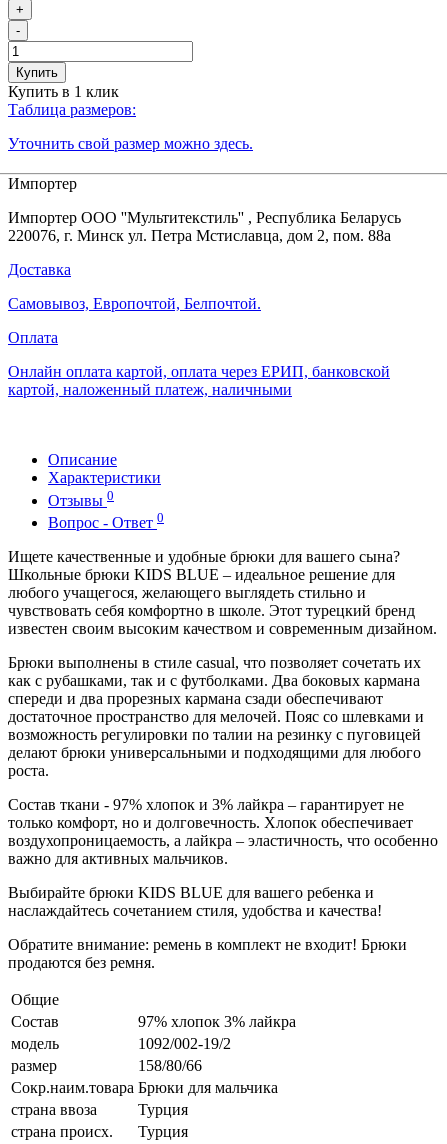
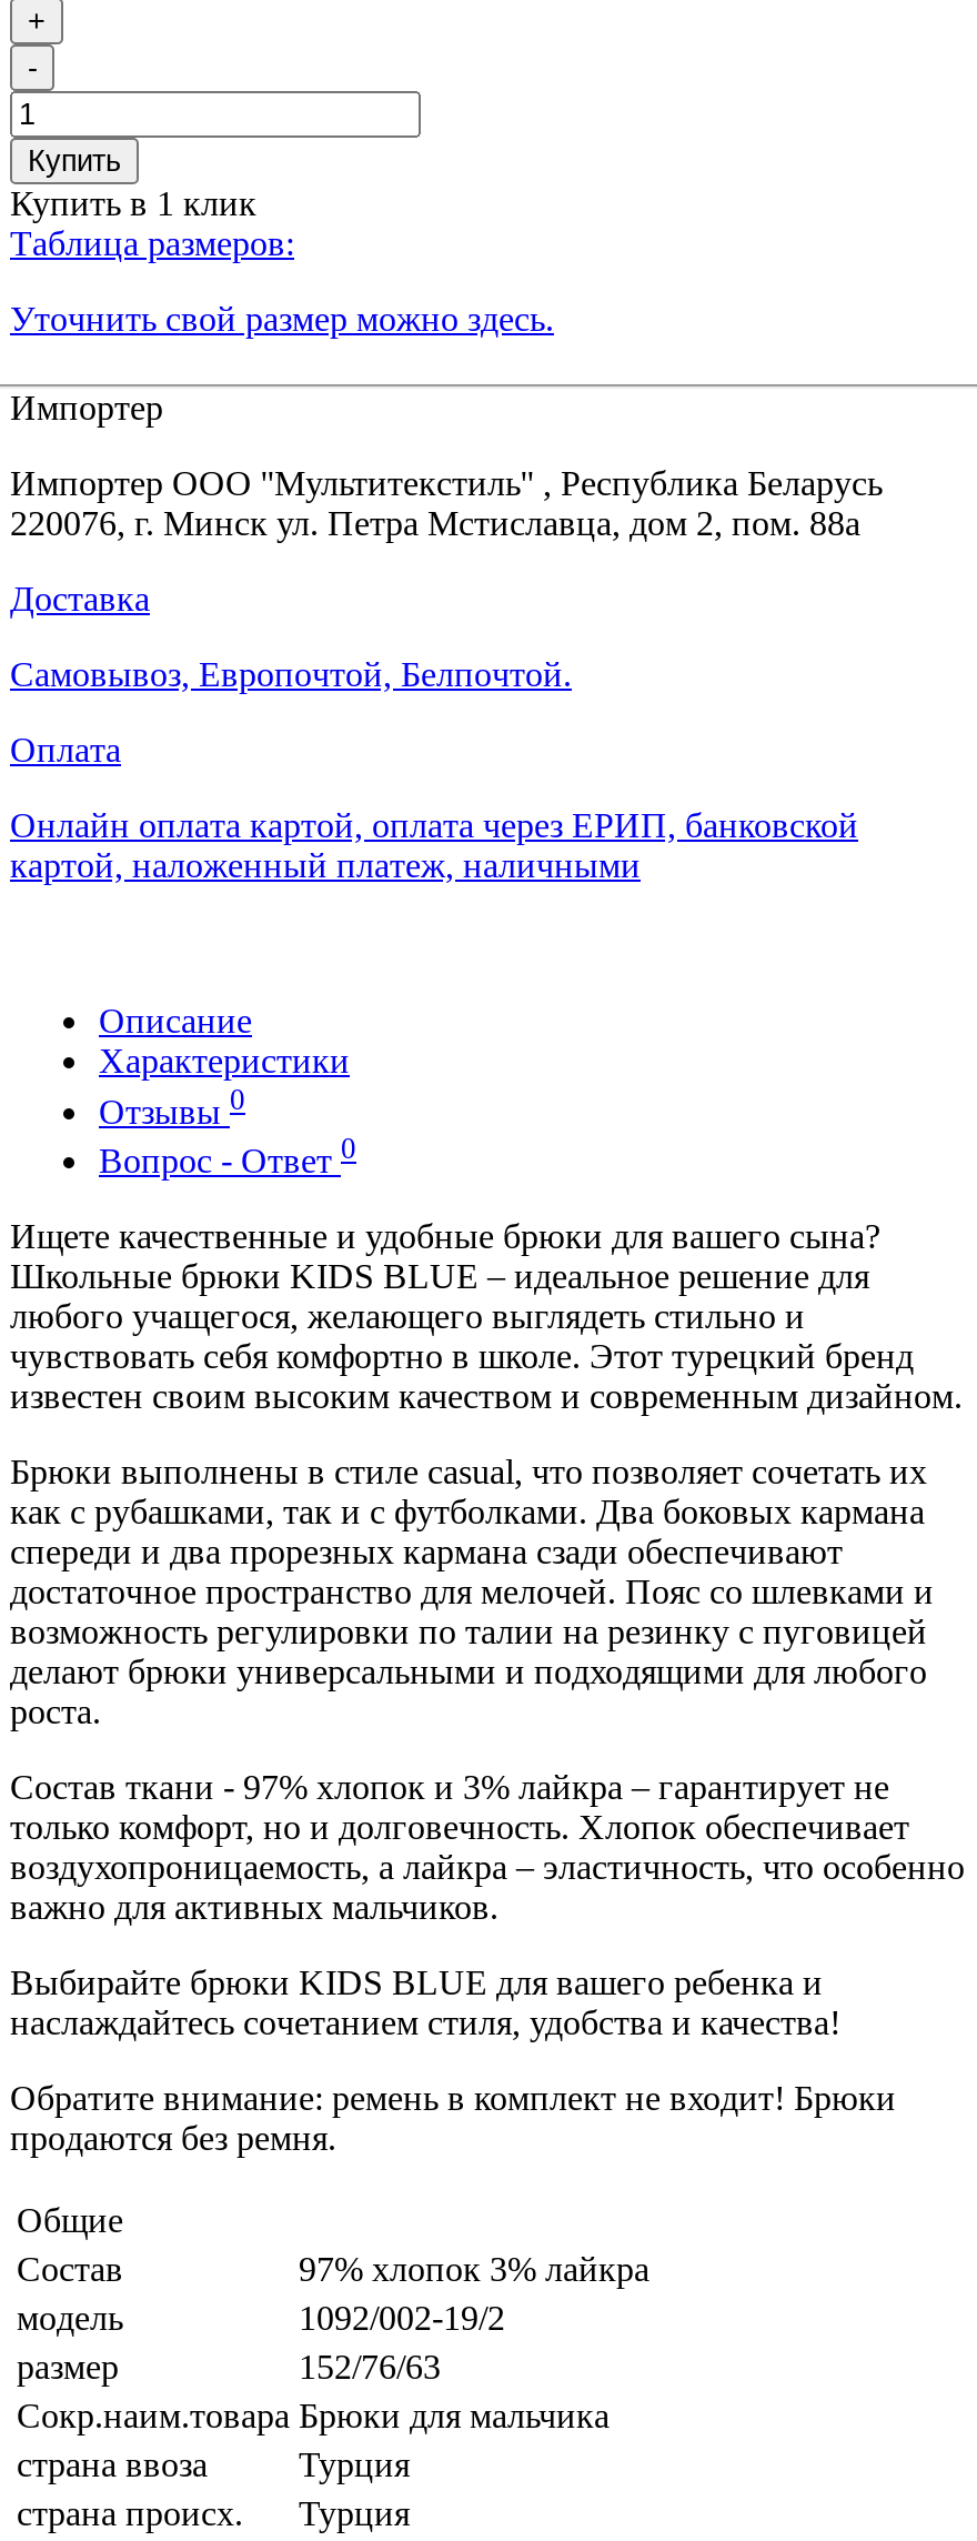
[138,1057,202,1074] 158/80/66 -> [299,2348,441,2386] 152/76/63

